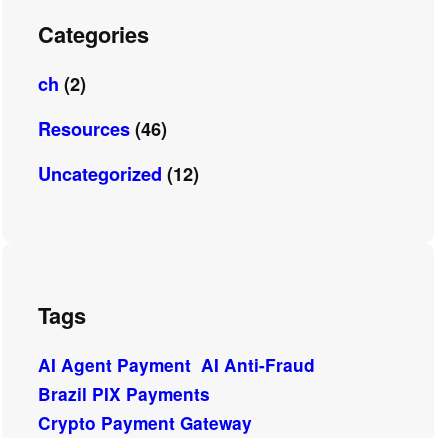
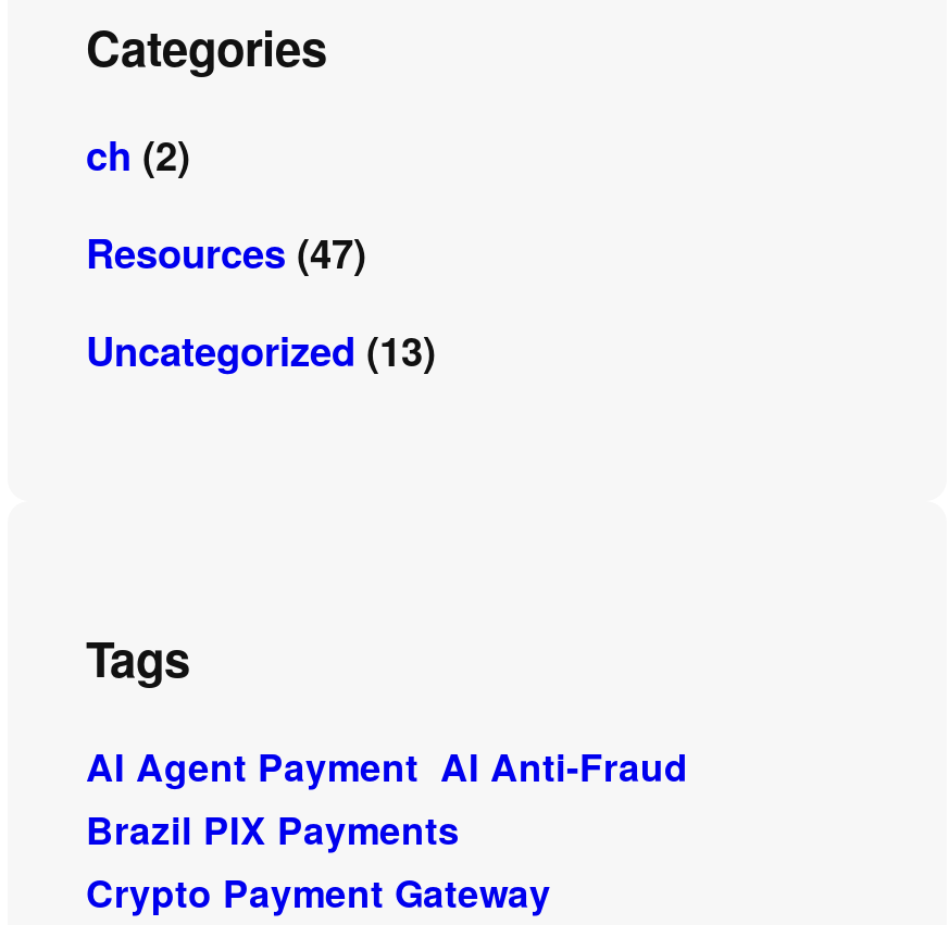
[38,116,167,142] Resources (46) -> [86,225,366,281] Resources (47)
[38,161,199,187] Uncategorized (12) -> [86,323,436,379] Uncategorized (13)

